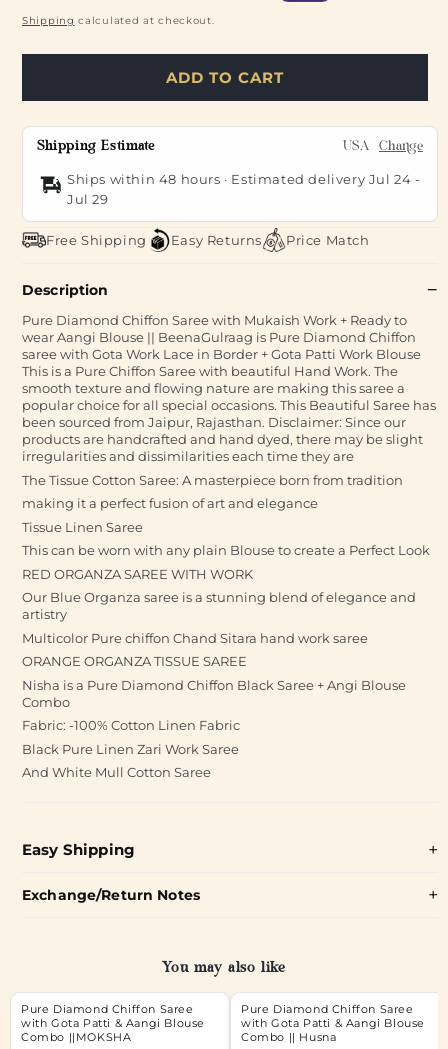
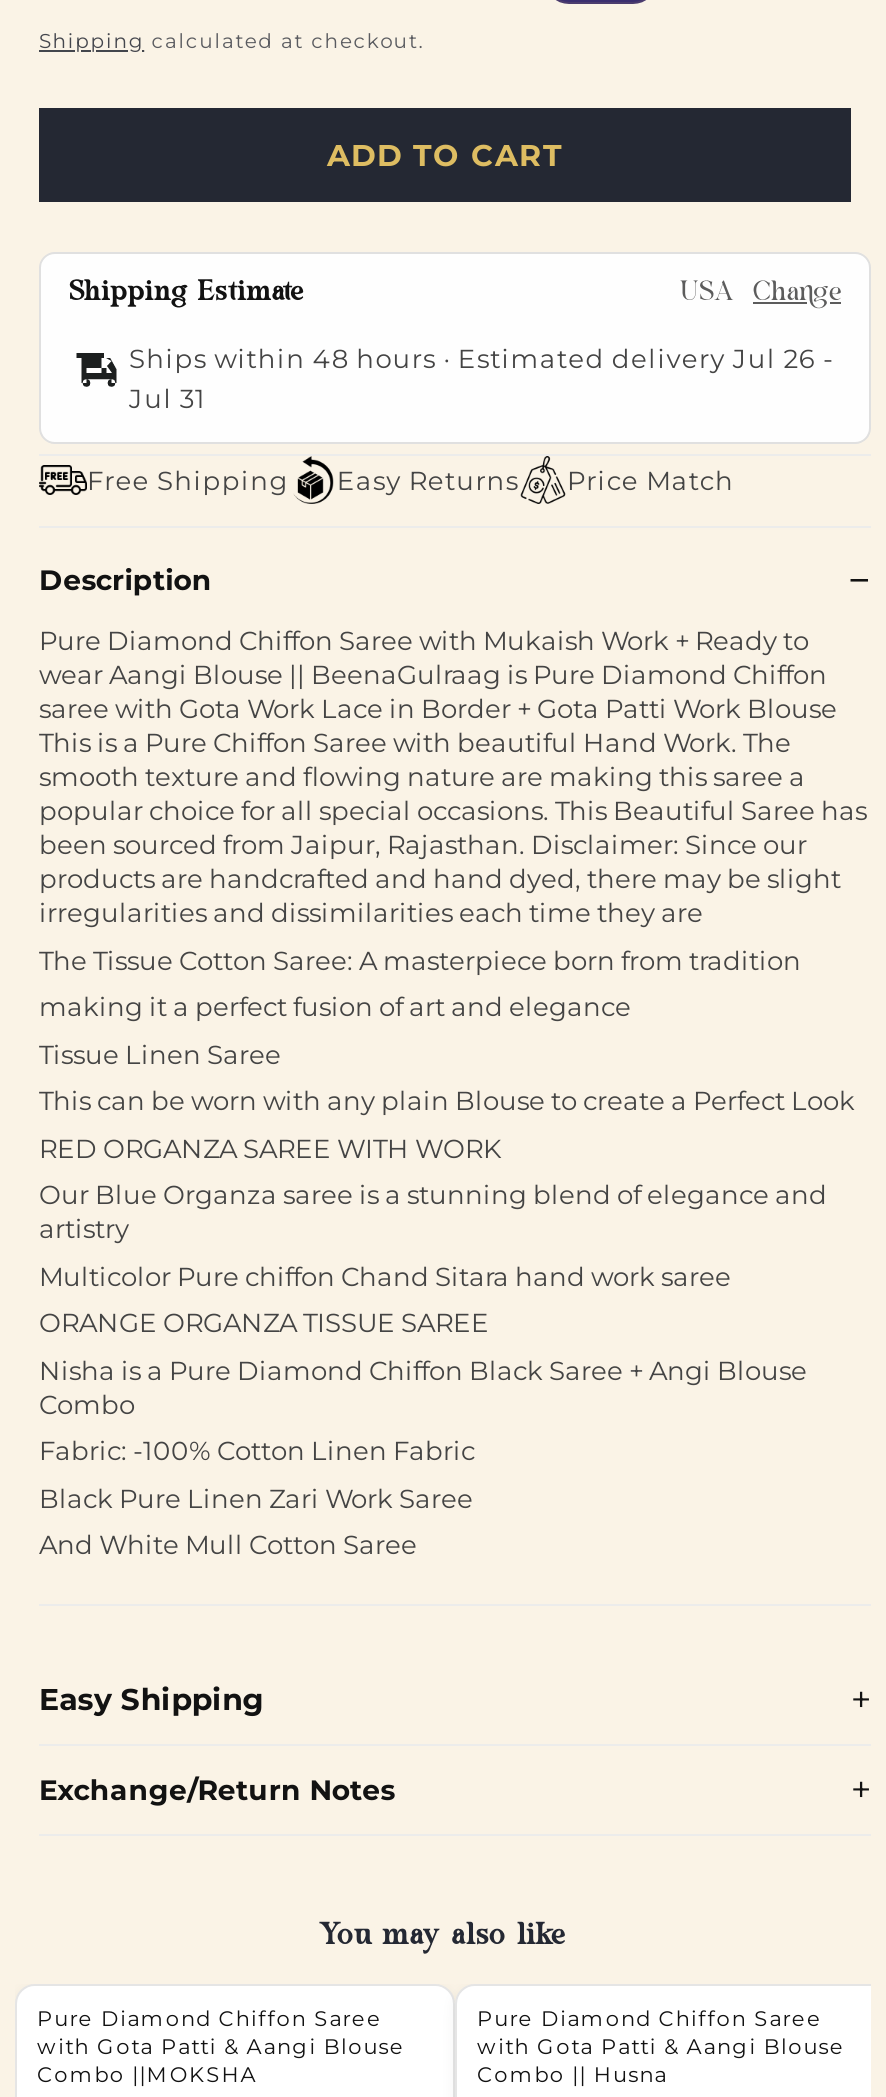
[67,171,421,187] Ships within 48 hours · Estimated delivery Jul 24 - -> [129,342,834,374] Ships within 48 hours · Estimated delivery Jul 26 -
[67,191,109,207] Jul 29 -> [129,382,206,414] Jul 31

